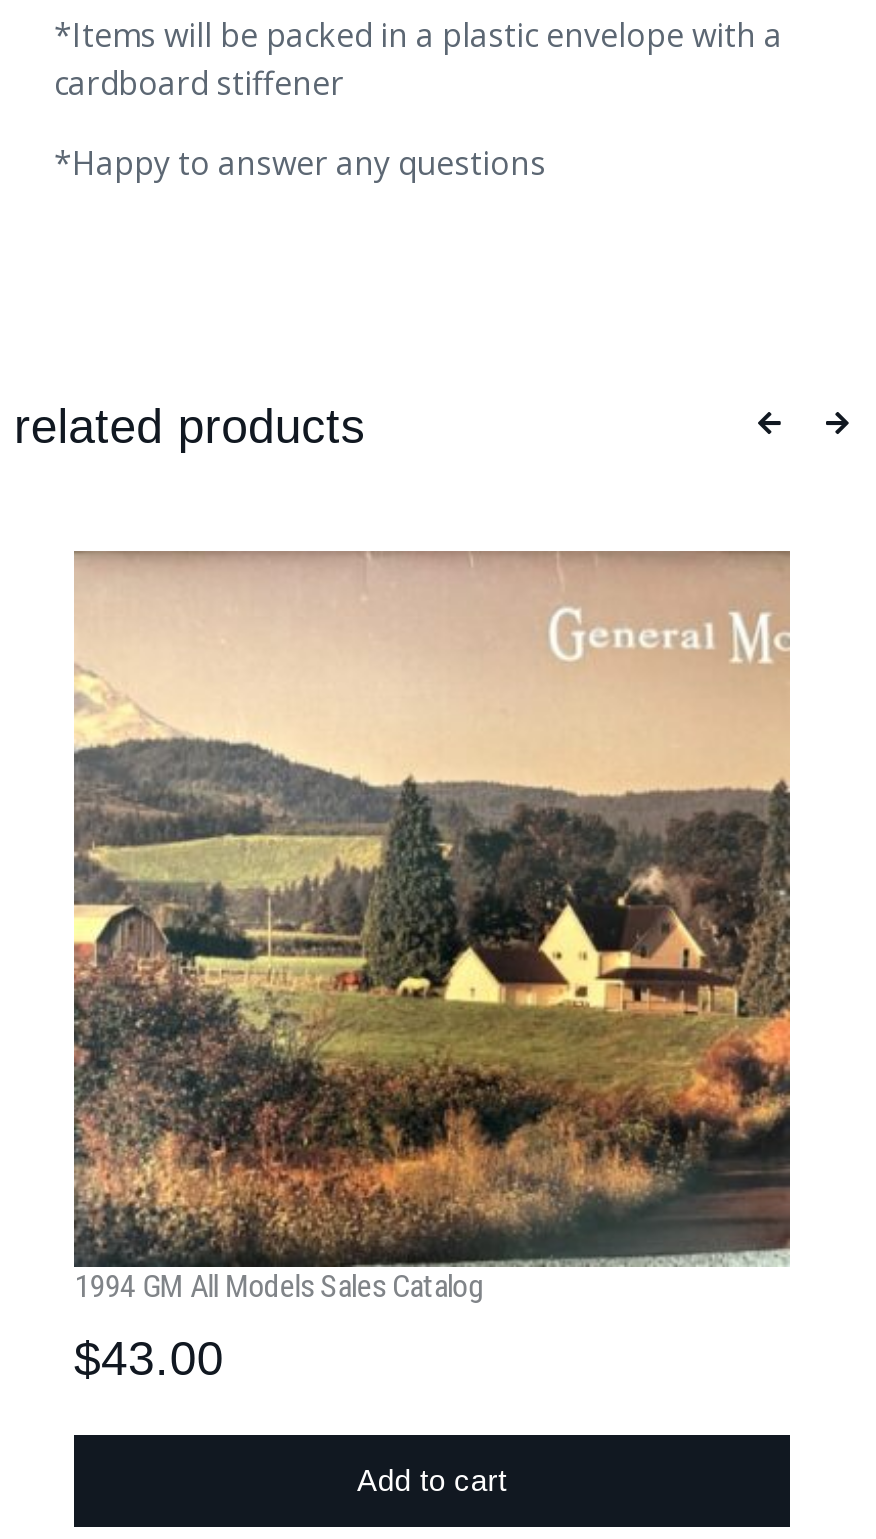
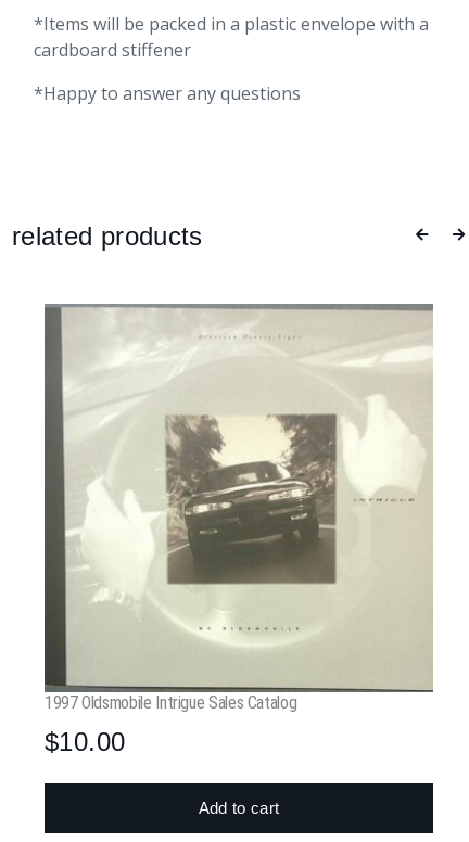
[72,551,790,1305] [image] | 1994 GM All Models Sales Catalog -> [43,304,433,713] [image] | 1997 Oldsmobile Intrigue Sales Catalog
[74,1331,224,1385] $43.00 -> [45,727,126,756] $10.00

